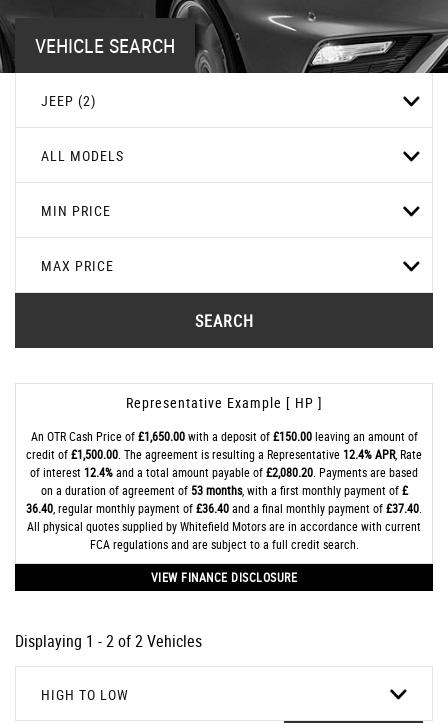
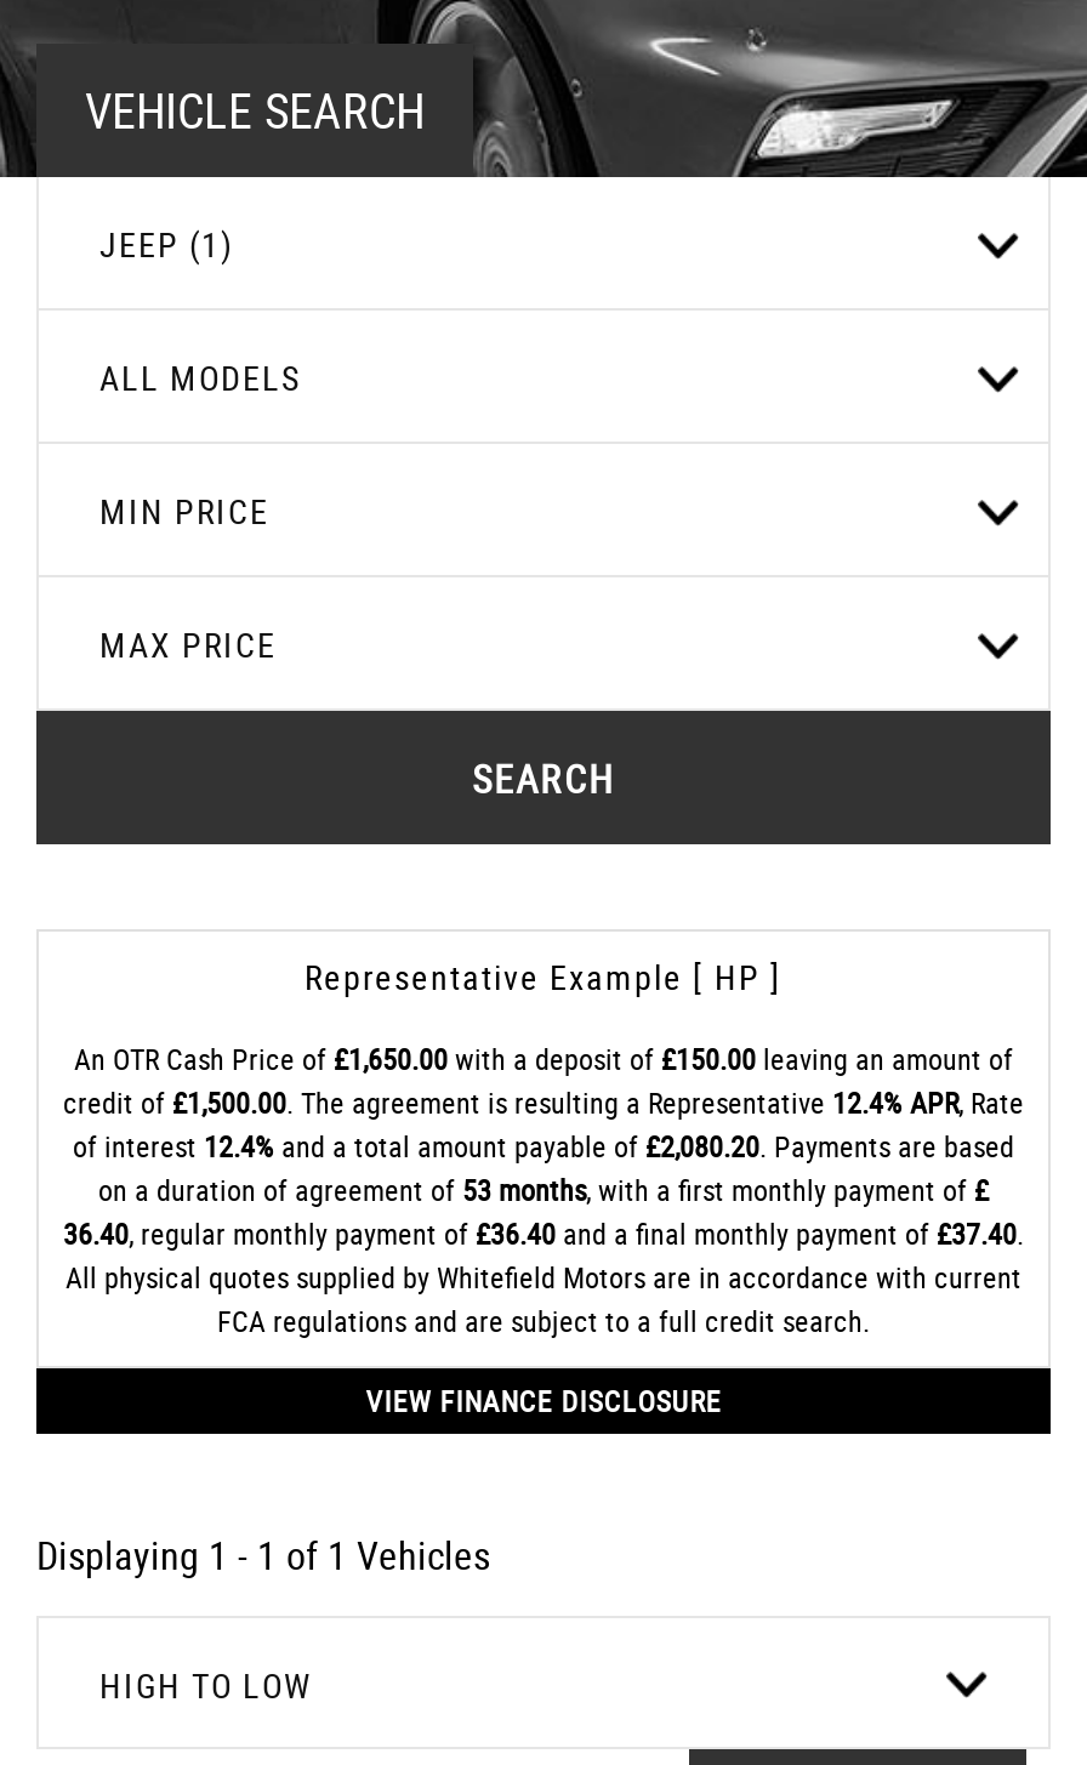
[41,91,96,110] JEEP (2) -> [99,221,233,267] JEEP (1)
[15,630,202,652] Displaying 1 - 2 of 2 Vehicles -> [36,1528,490,1582] Displaying 1 - 1 of 1 Vehicles

